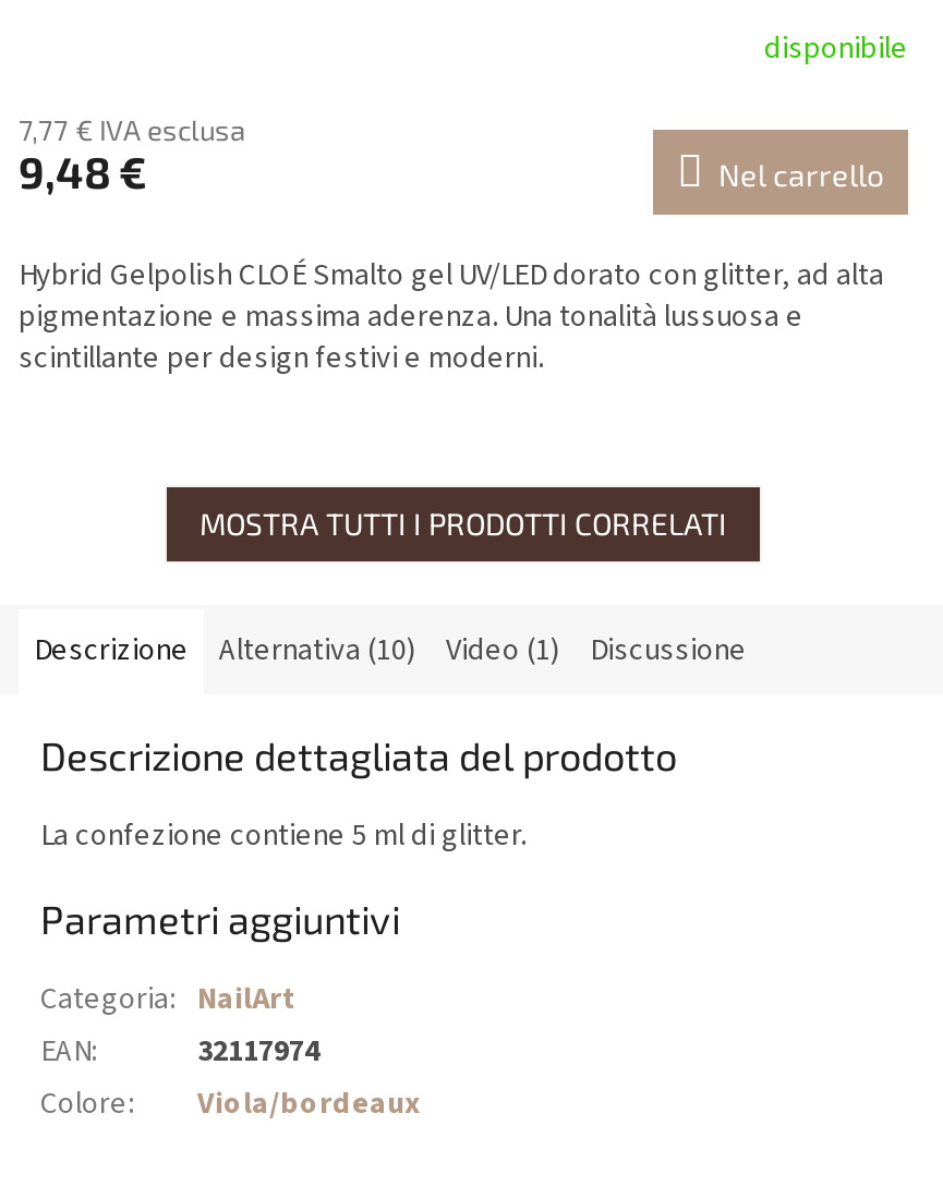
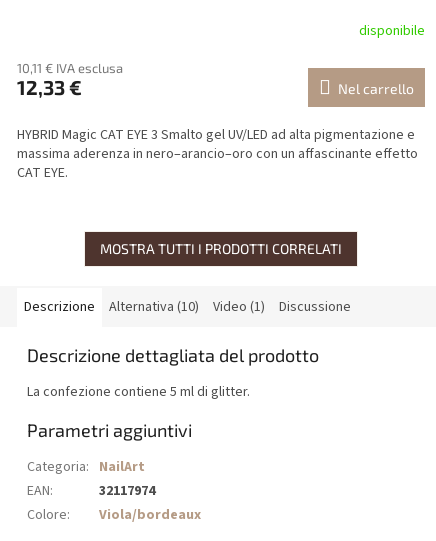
[19,112,245,147] 7,77 € IVA esclusa -> [17,60,123,76] 10,11 € IVA esclusa
[19,145,147,198] 9,48 € -> [17,75,82,99] 12,33 €
[19,254,884,381] Hybrid Gelpolish CLOÉ Smalto gel UV/LED dorato con glitter, ad alta | pigmentazione e massima aderenza. Una tonalità lussuosa e | scintillante per design festivi e moderni. -> [17,125,418,183] HYBRID Magic CAT EYE 3 Smalto gel UV/LED ad alta pigmentazione e | massima aderenza in nero–arancio–oro con un affascinante effetto | CAT EYE.

